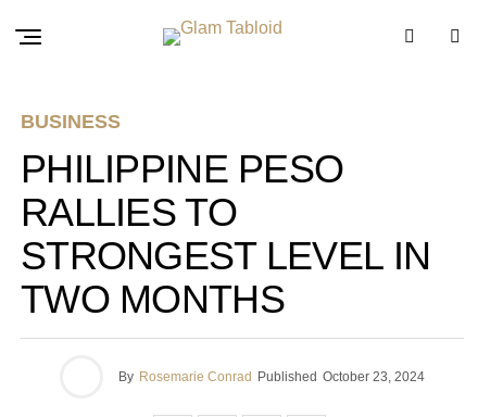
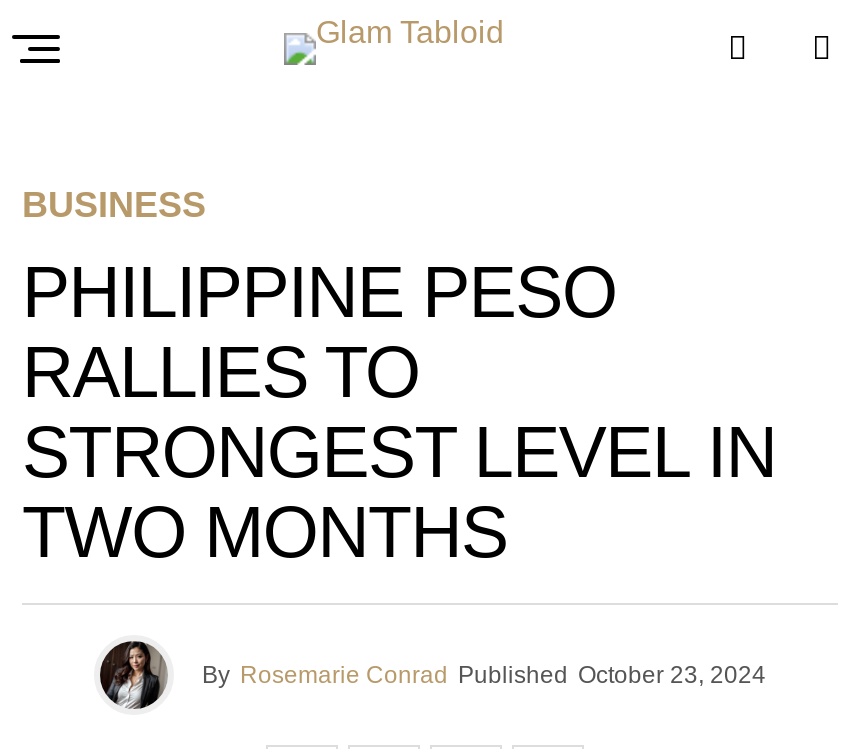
none -> [98,639,168,711] [image]

